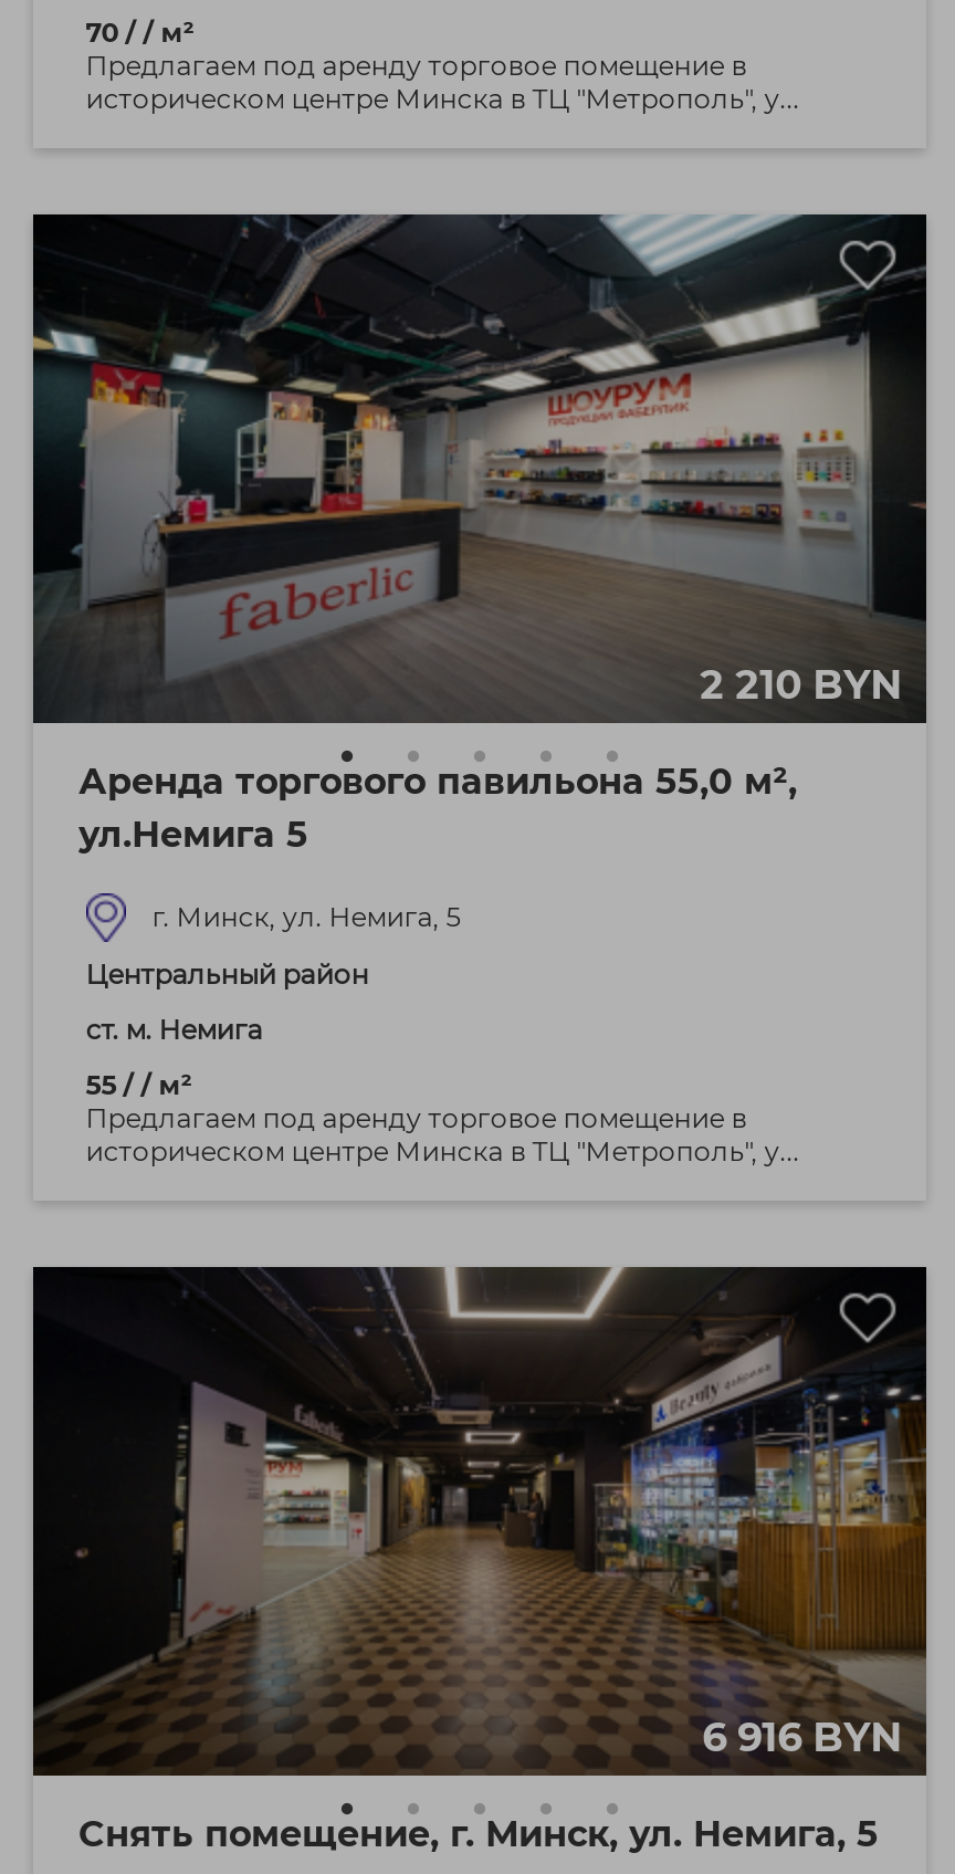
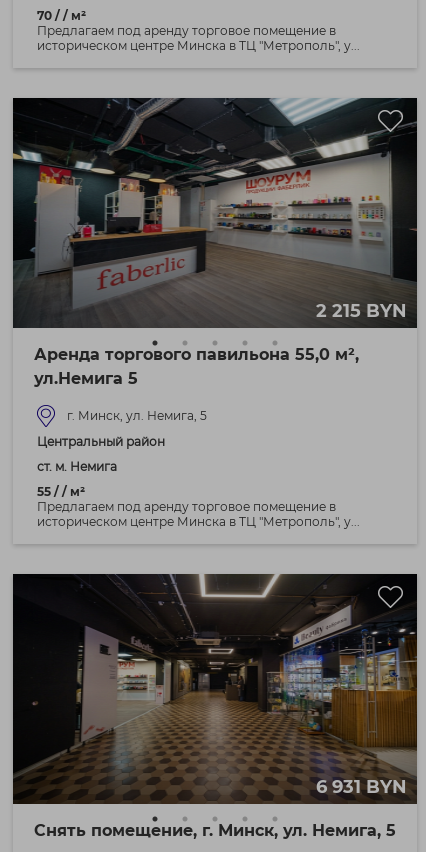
[700,661,903,710] 2 210 BYN -> [316,300,407,322] 2 215 BYN
[702,1714,903,1762] 6 916 BYN -> [316,776,407,798] 6 931 BYN

